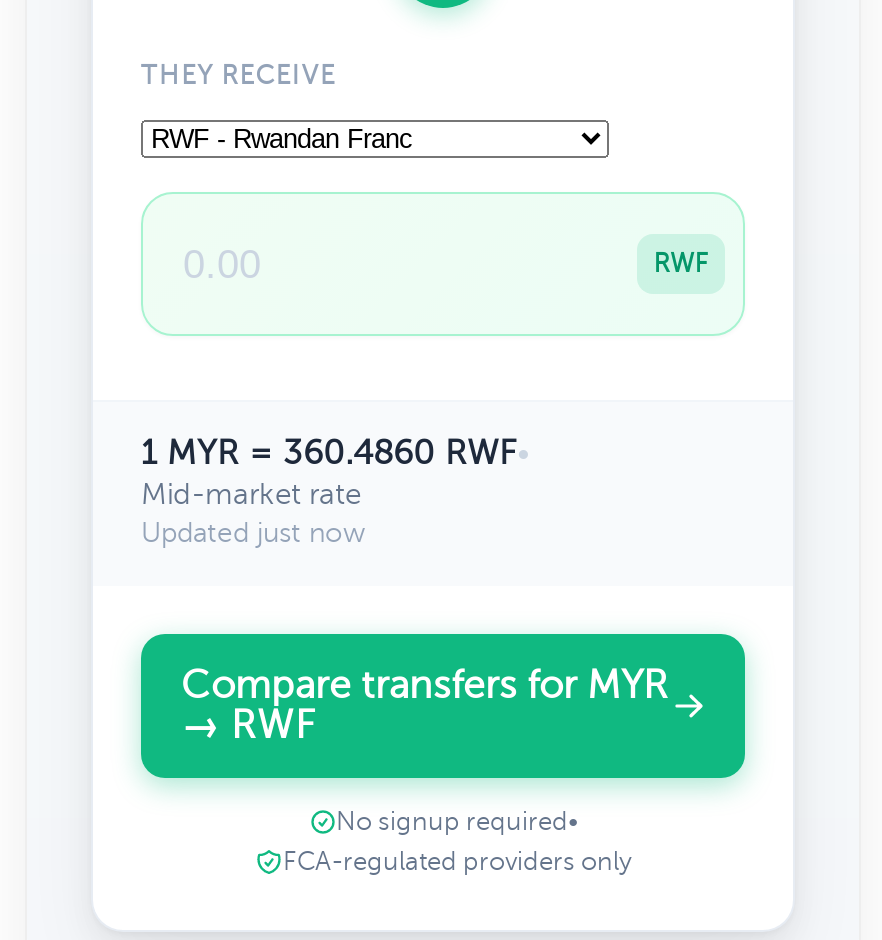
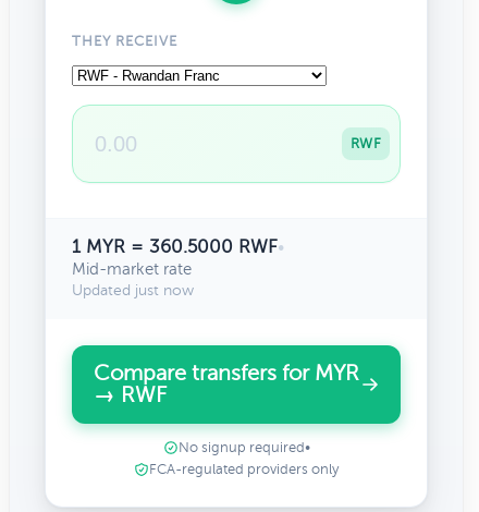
[141,434,529,472] 1 MYR = 360.4860 RWF • -> [72,236,284,257] 1 MYR = 360.5000 RWF •

